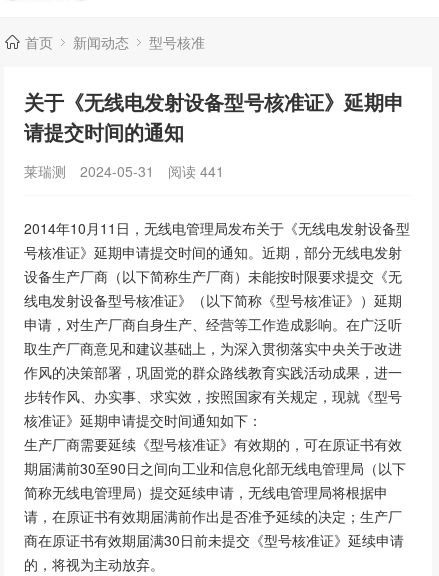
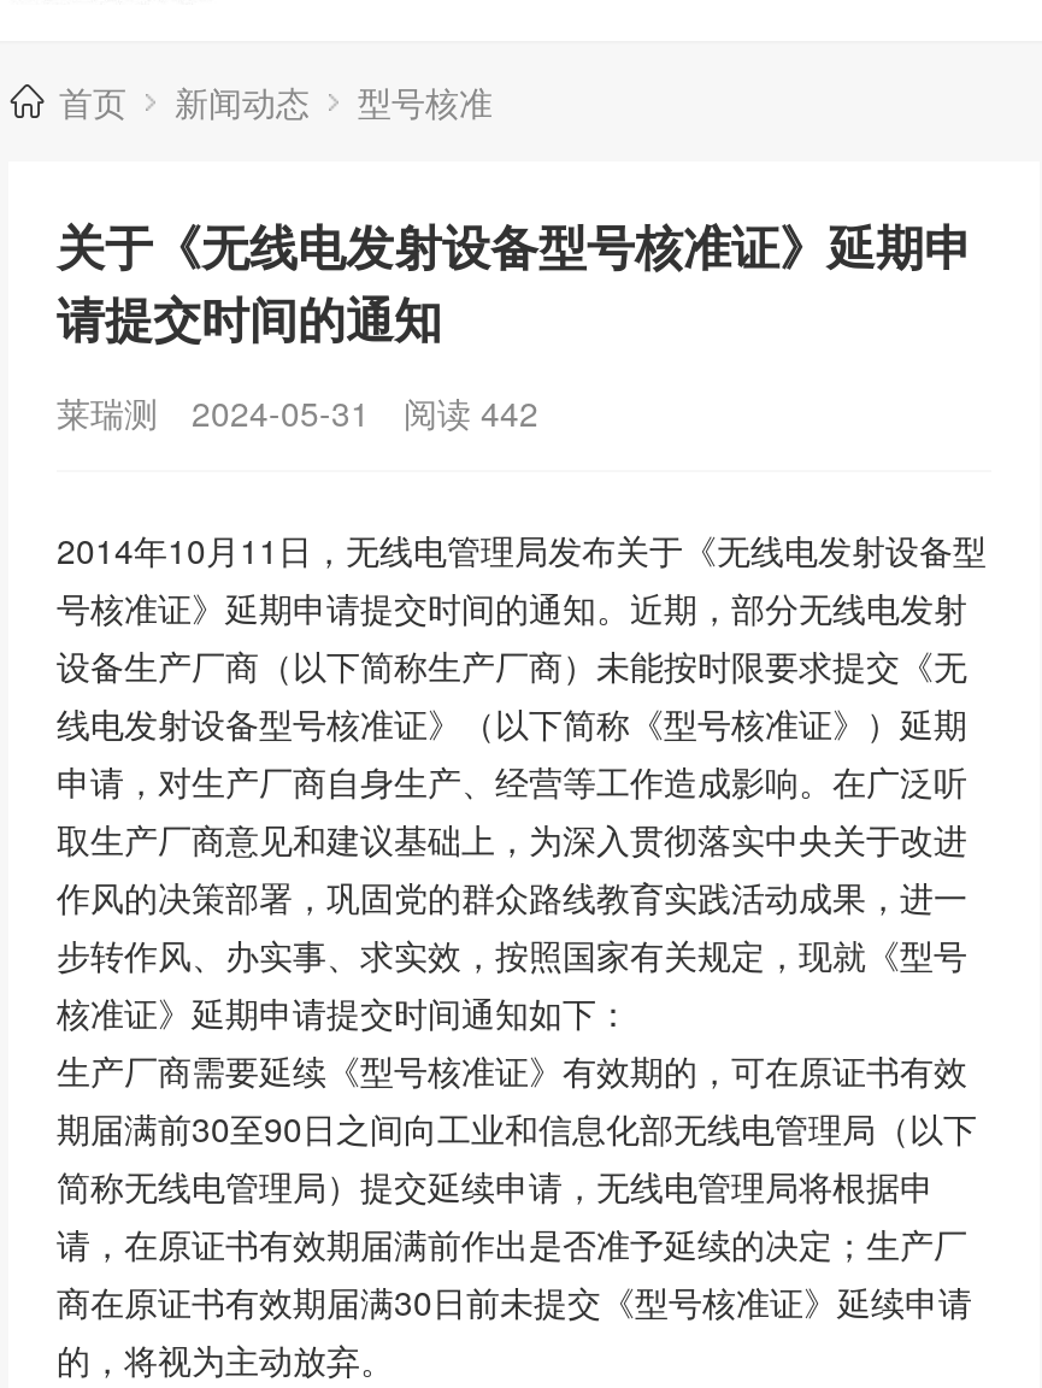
[24,161,224,181] 莱瑞测 2024-05-31 阅读441 -> [57,388,538,436] 莱瑞测 2024-05-31 阅读442

